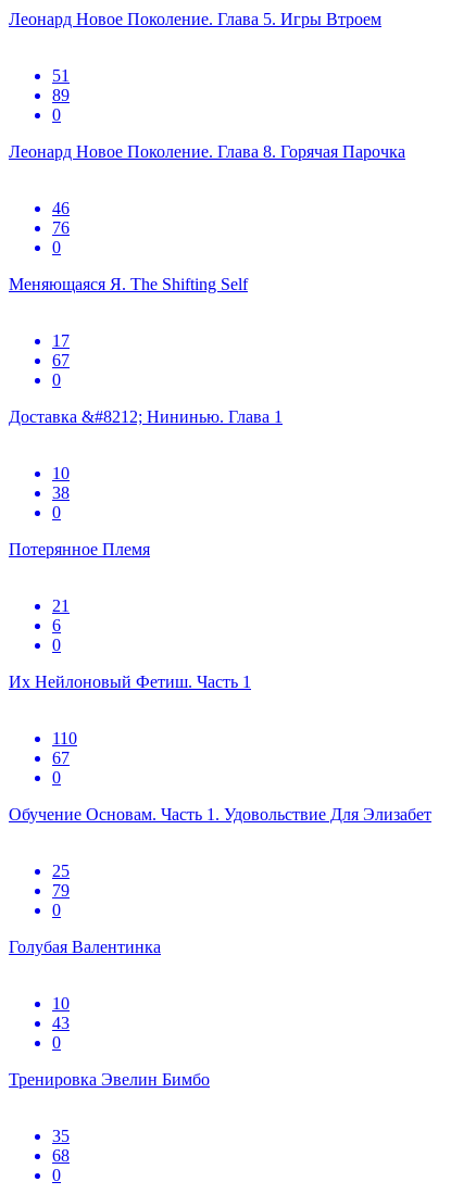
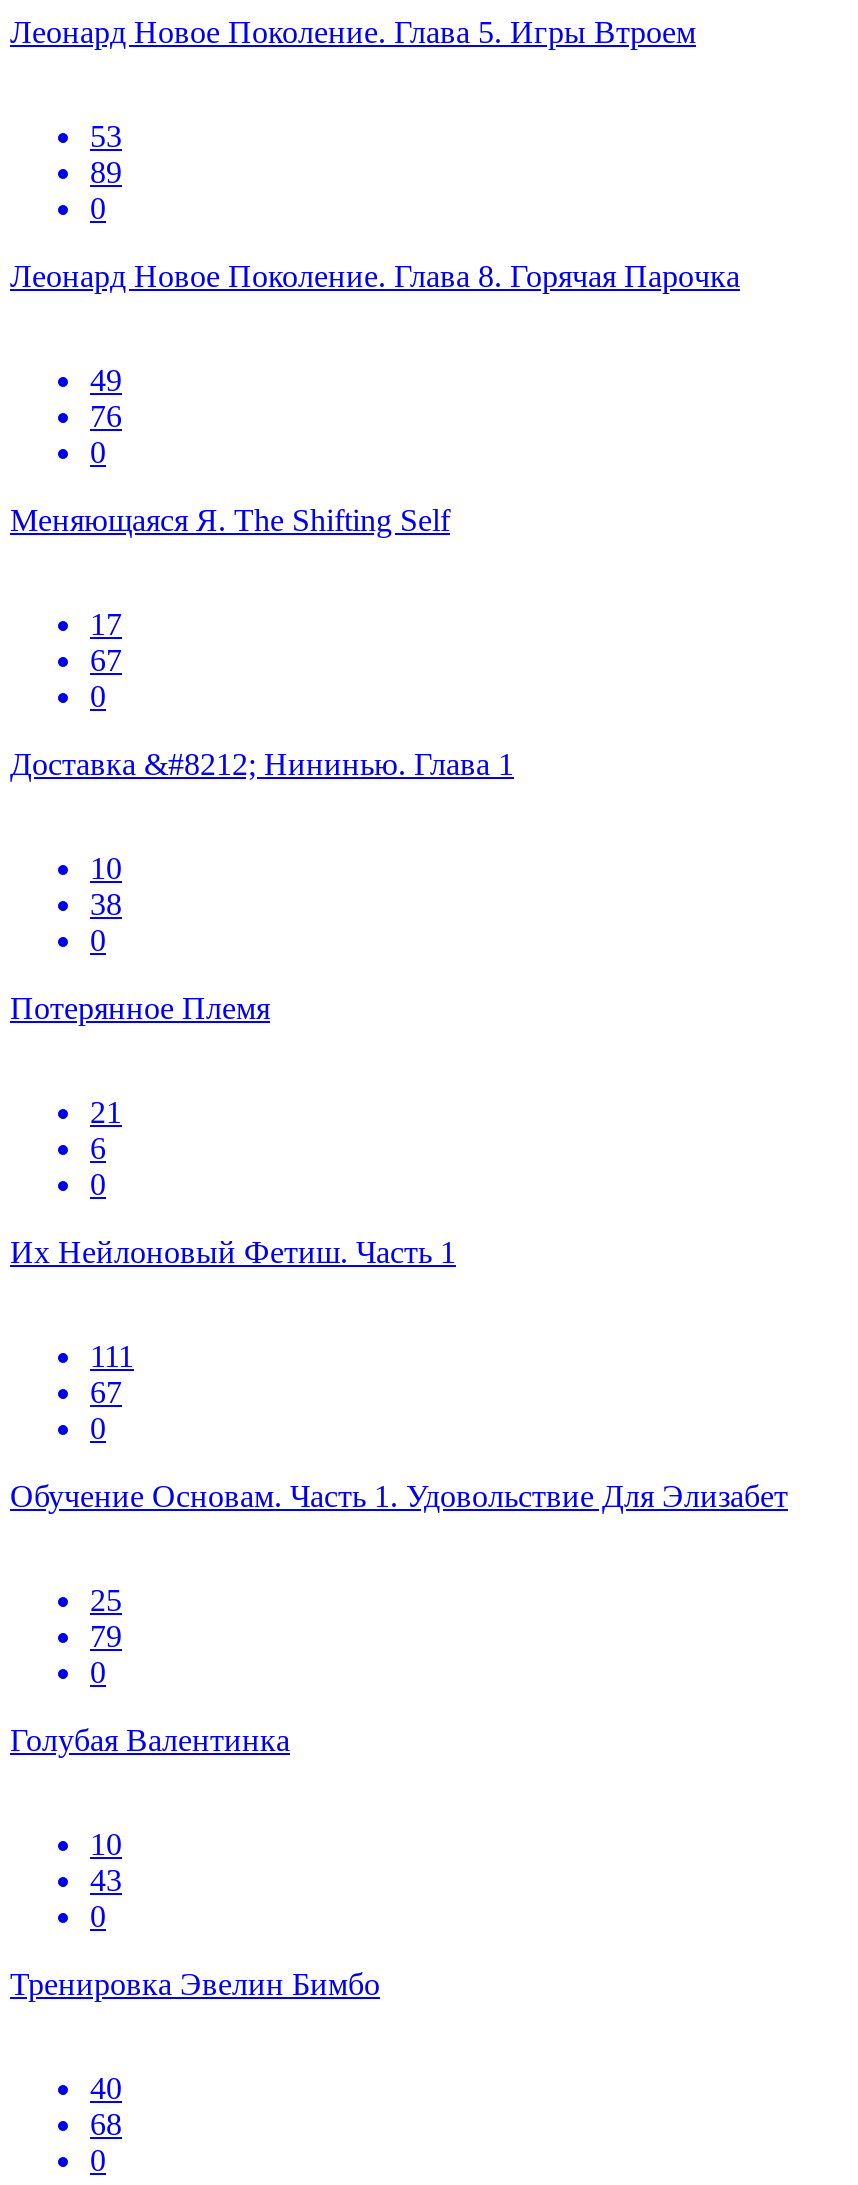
[52,66,70,85] 51 -> [90,119,122,153] 53
[52,199,70,217] 46 -> [90,363,122,397] 49
[52,729,77,747] 110 -> [90,1339,134,1373] 111
[52,1126,70,1145] 35 -> [90,2071,122,2105] 40

